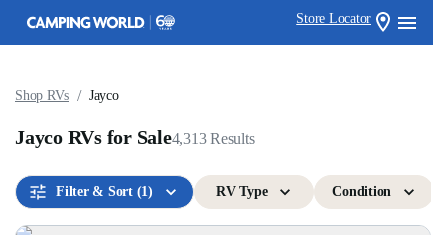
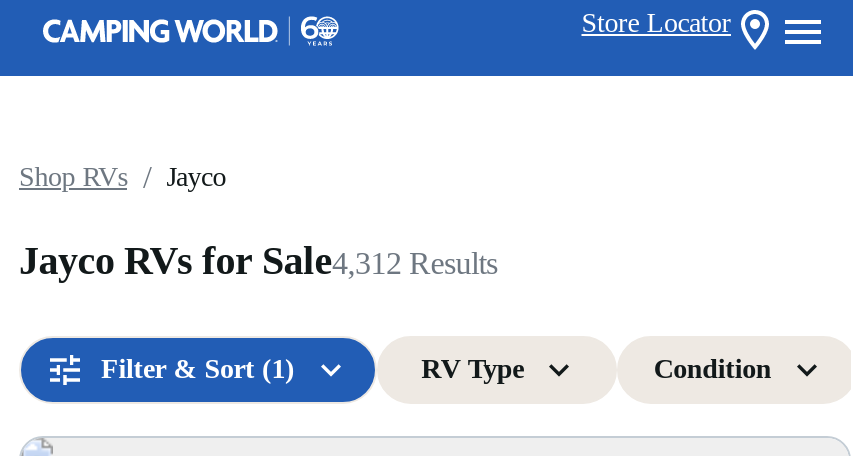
[15,126,254,148] Jayco RVs for Sale4,313 Results -> [19,238,497,282] Jayco RVs for Sale4,312 Results

